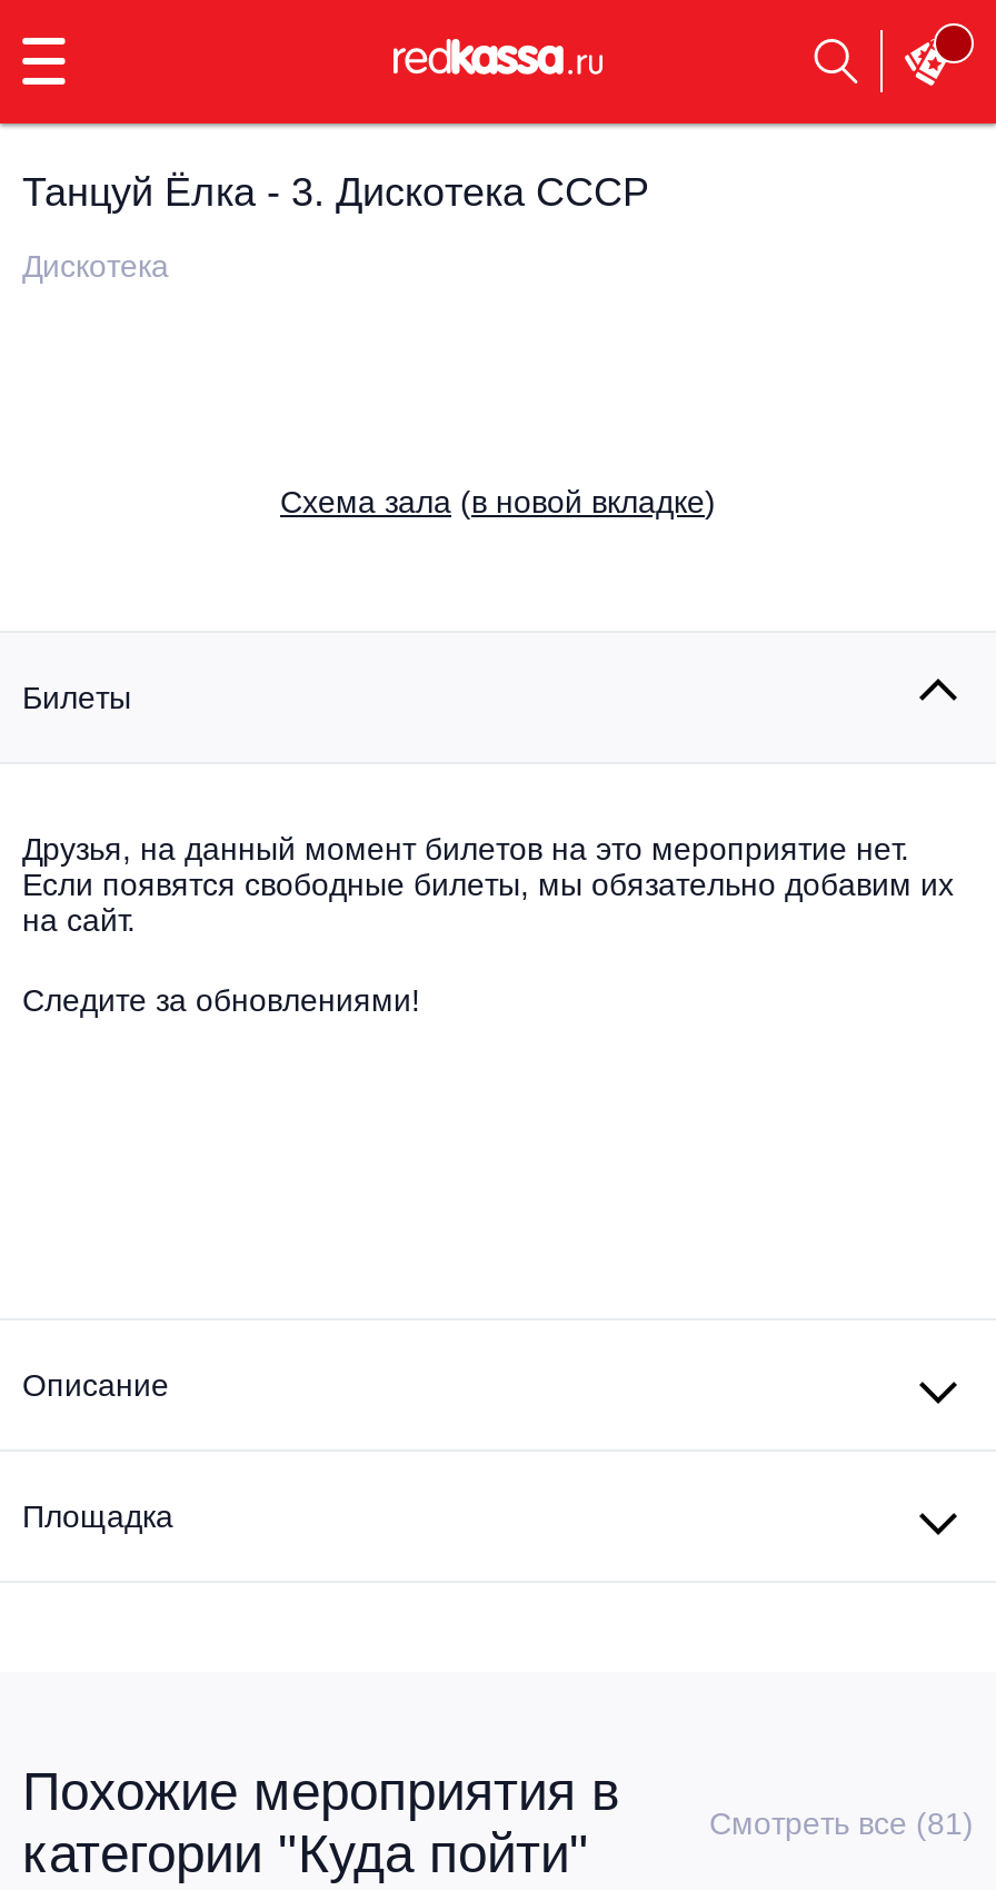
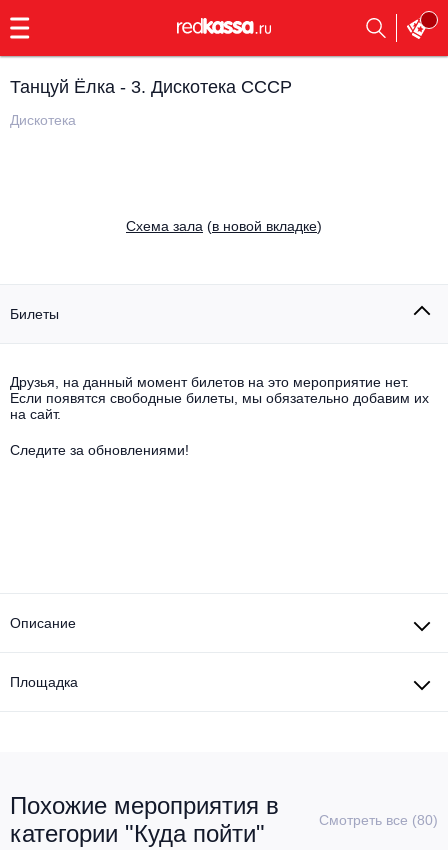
[709,1805,974,1841] Смотреть все (81) -> [319,812,438,828] Смотреть все (80)

